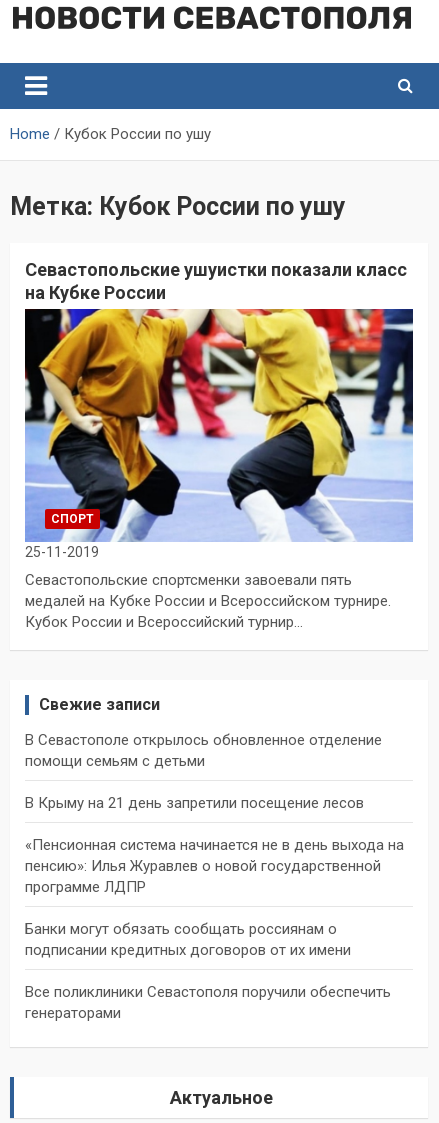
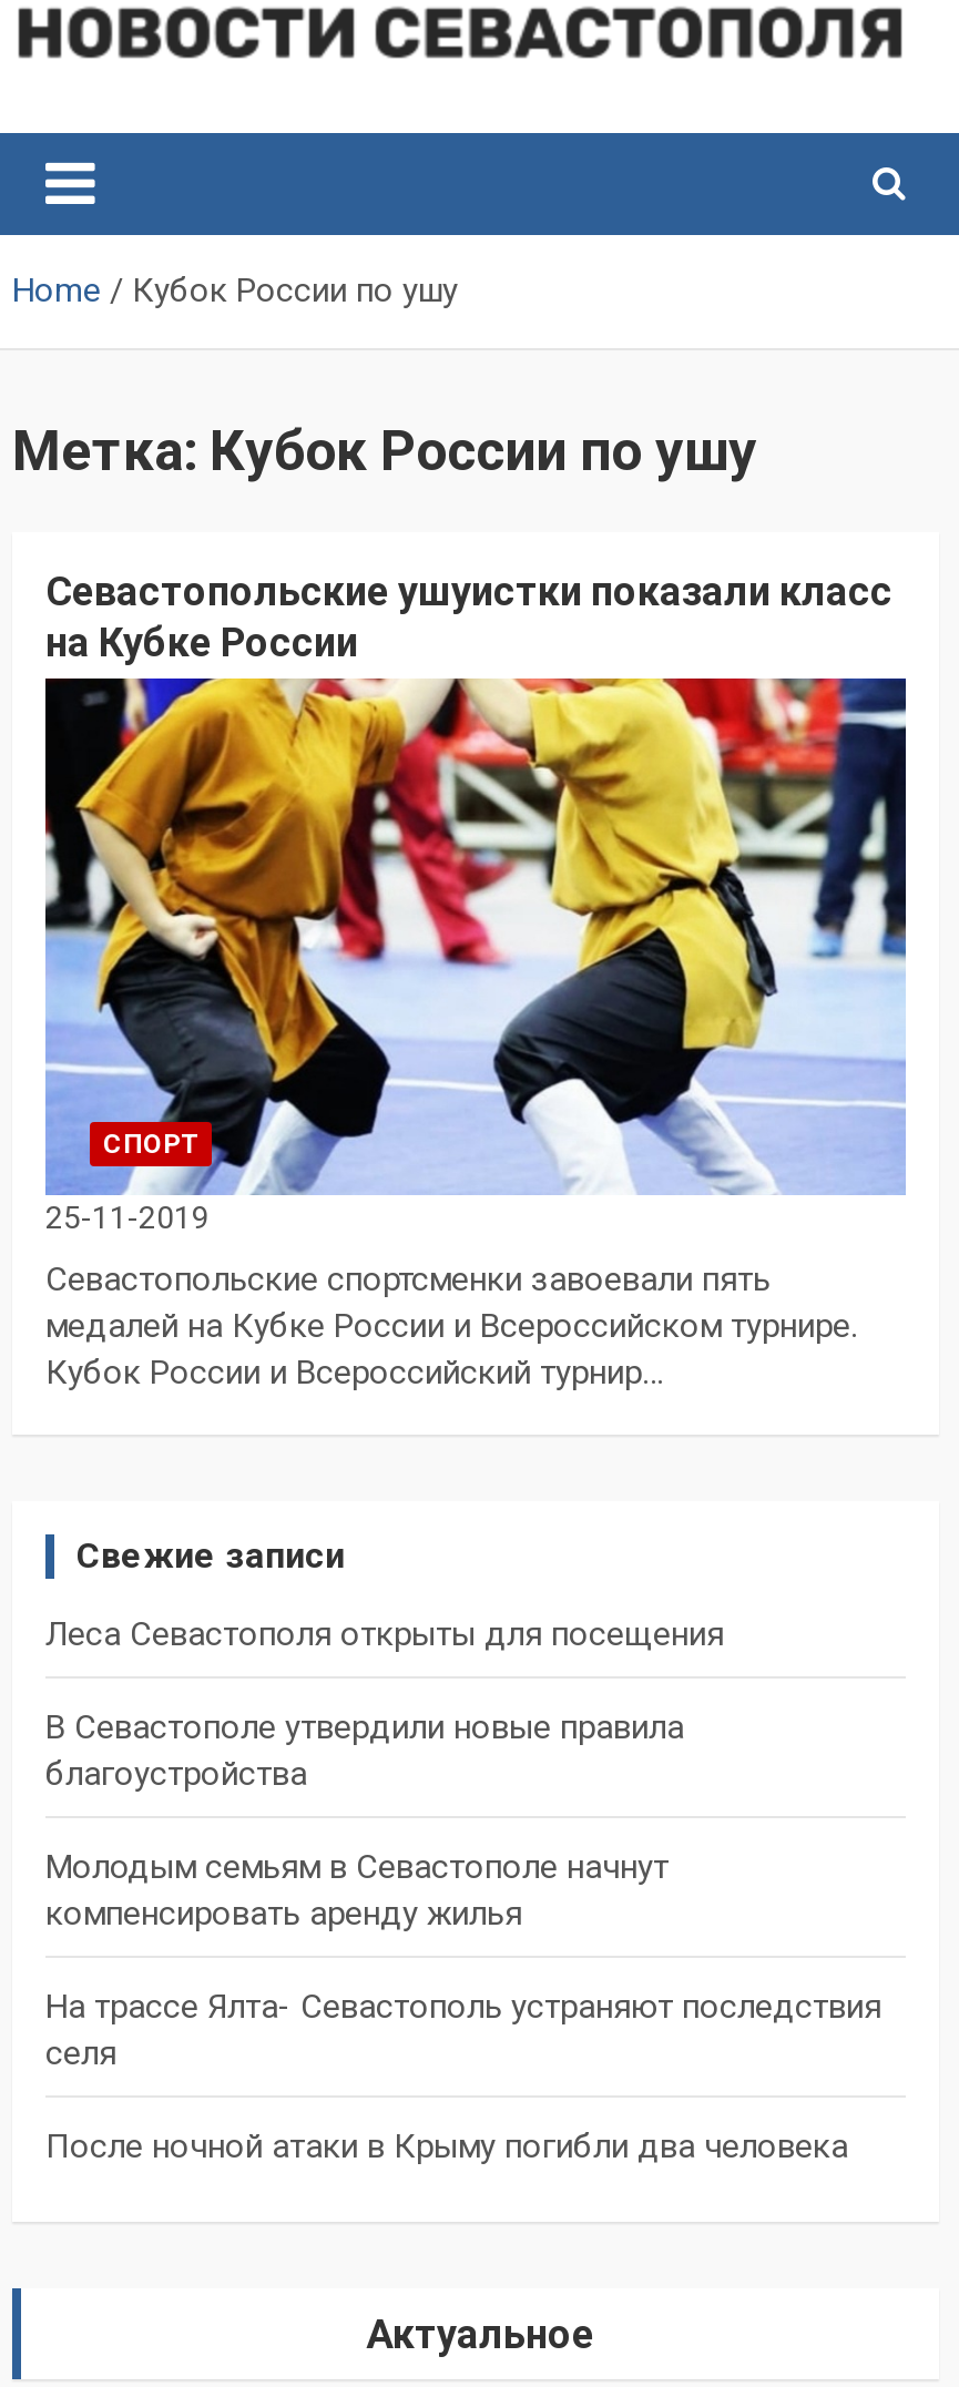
[25,731,382,770] В Севастополе открылось обновленное отделение | помощи семьям с детьми -> [45,1614,724,1654] Леса Севастополя открыты для посещения
[25,794,364,812] В Крыму на 21 день запретили посещение лесов -> [45,1707,684,1793] В Севастополе утвердили новые правила | благоустройства
[25,836,404,896] «Пенсионная система начинается не в день выхода на | пенсию»: Илья Журавлев о новой государственной | программе ЛДПР -> [45,1847,669,1933] Молодым семьям в Севастополе начнут | компенсировать аренду жилья
[25,920,351,959] Банки могут обязать сообщать россиянам о | подписании кредитных договоров от их имени -> [45,1986,881,2073] На трассе Ялта- Севастополь устраняют последствия | селя
[25,983,391,1022] Все поликлиники Севастополя поручили обеспечить | генераторами -> [45,2126,848,2166] После ночной атаки в Крыму погибли два человека

